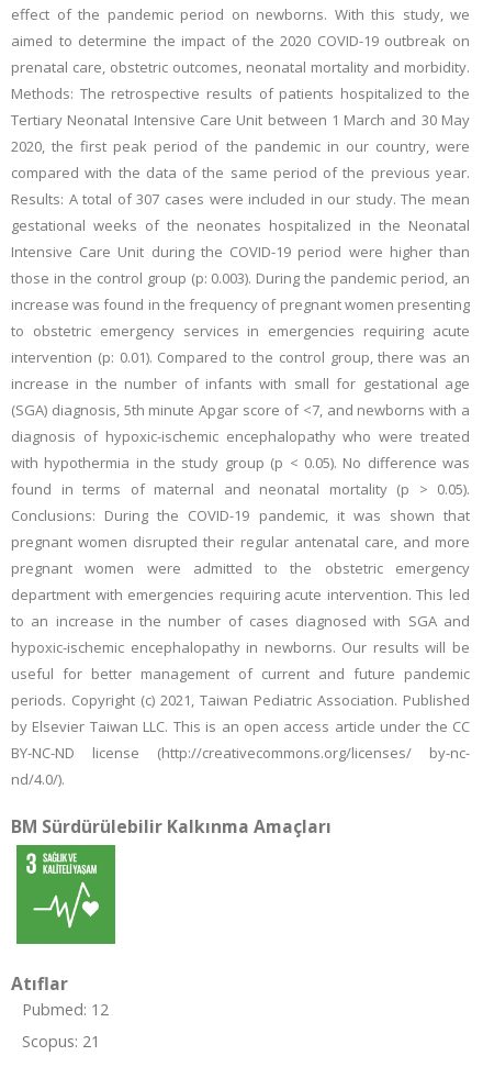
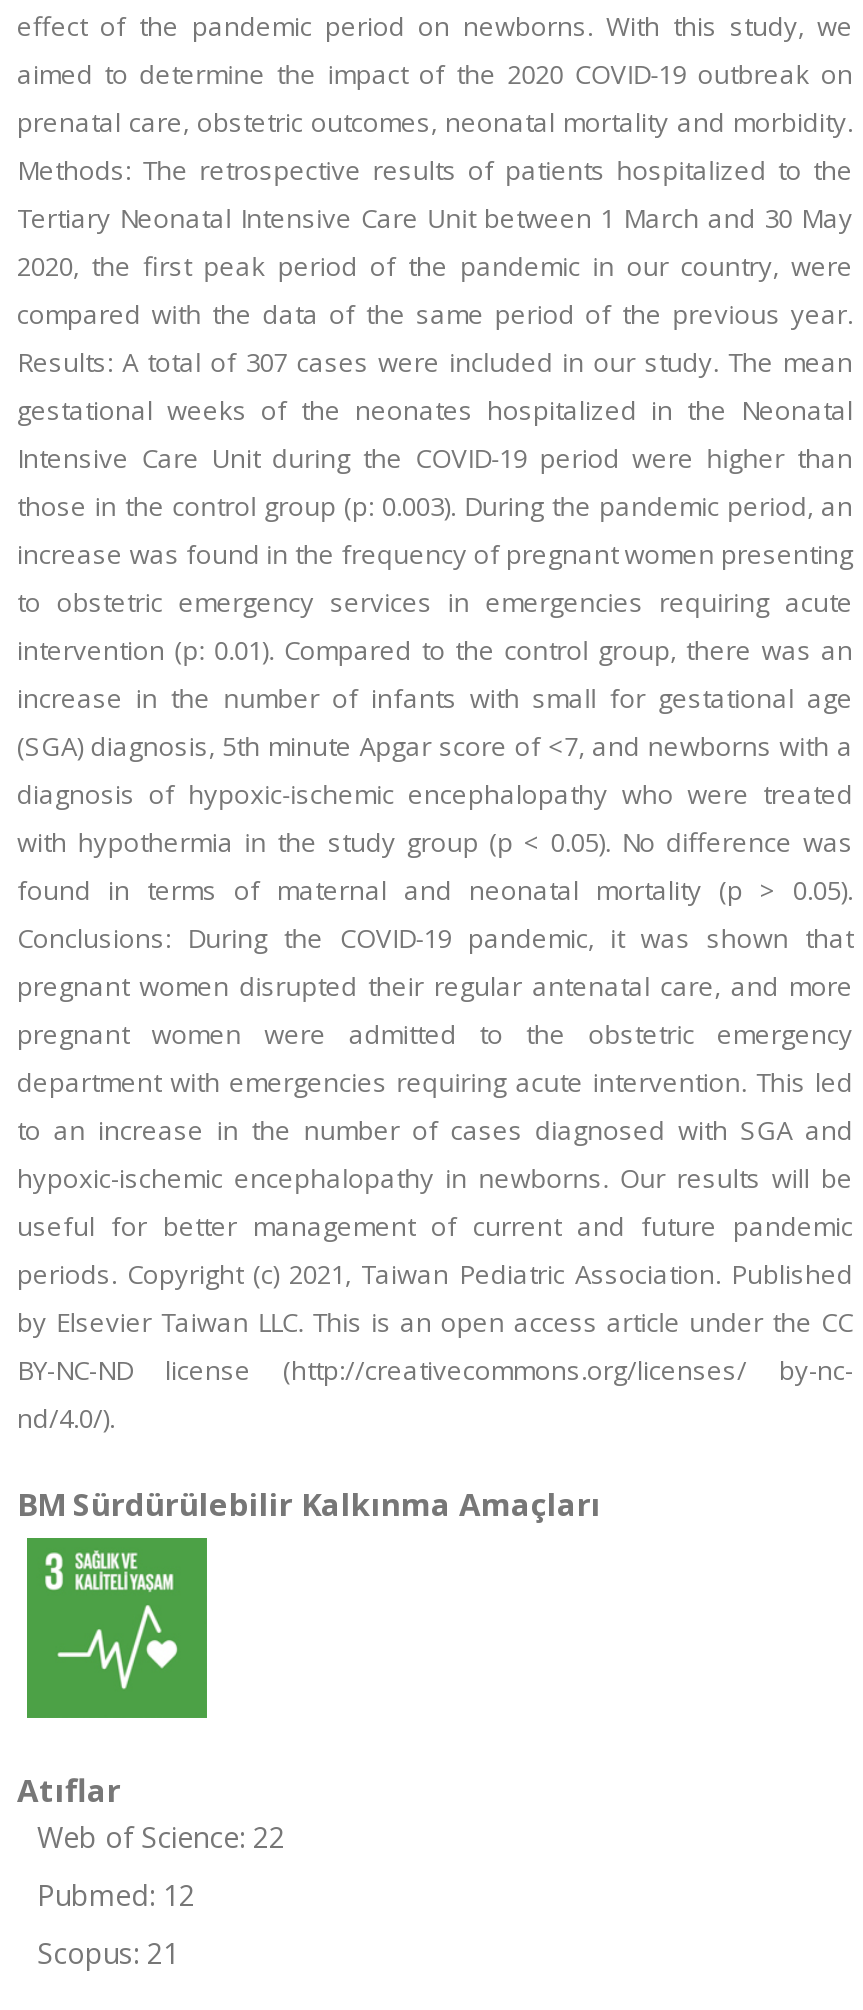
none -> [37,1818,285,1856] Web of Science: 22

